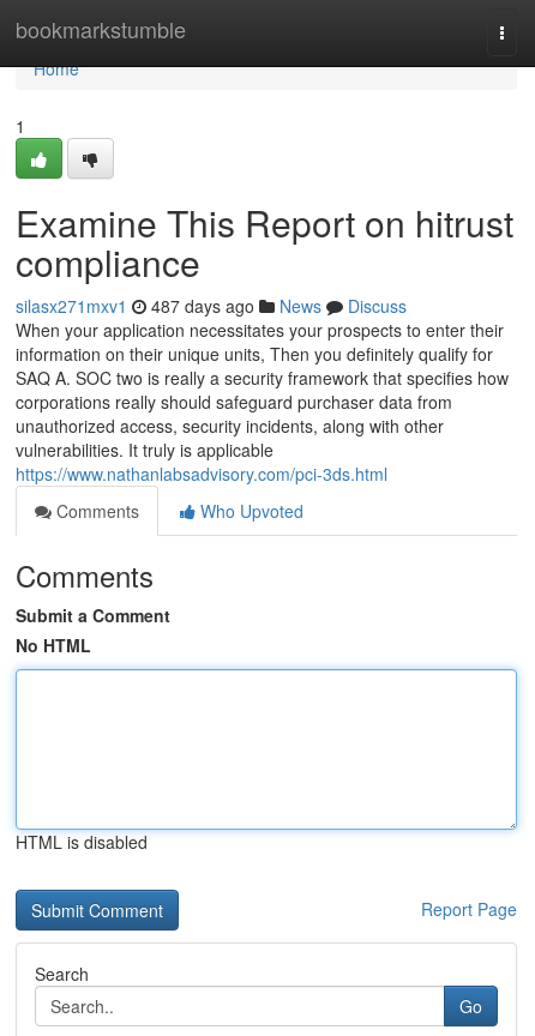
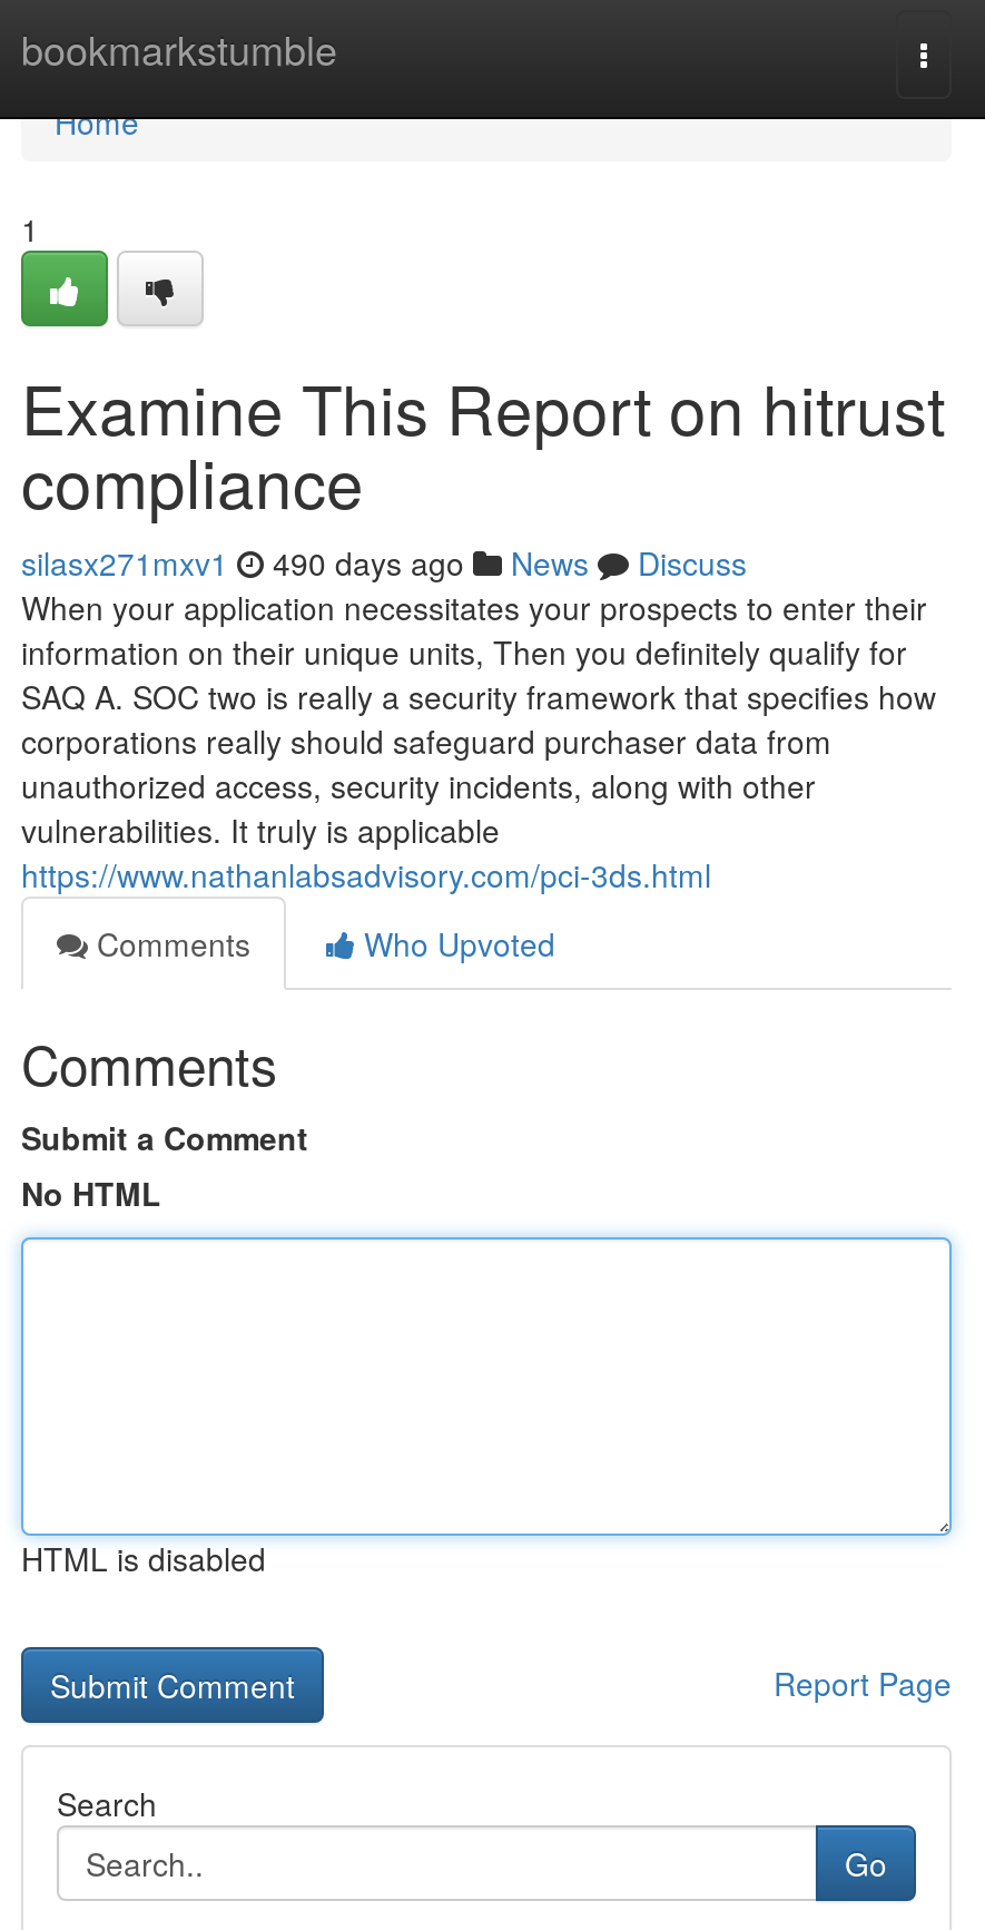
[16,294,407,318] silasx271mxv1 487 days ago News Discuss -> [21,540,747,585] silasx271mxv1 490 days ago News Discuss

